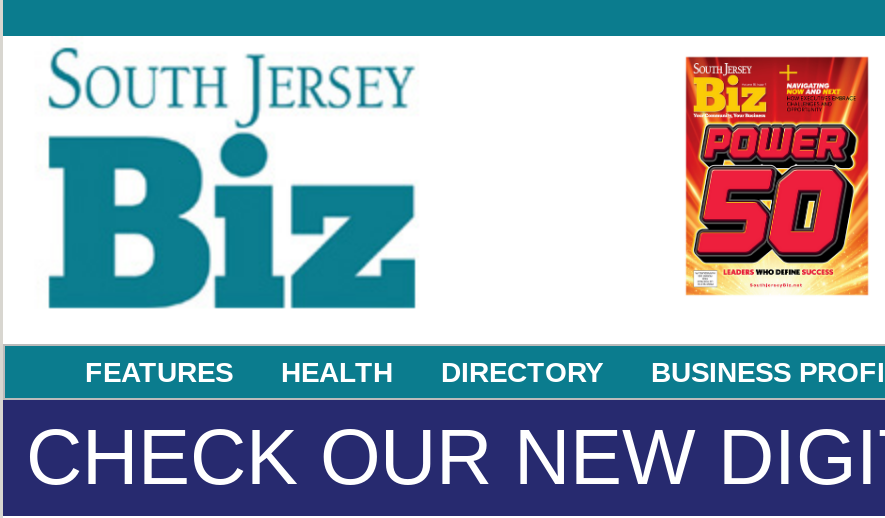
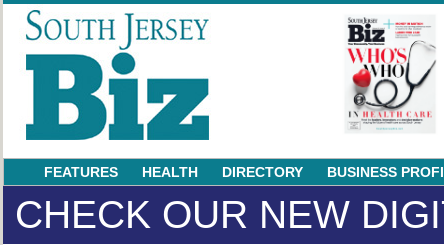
[683,54,871,296] [image] -> [344,14,436,133] [image]

